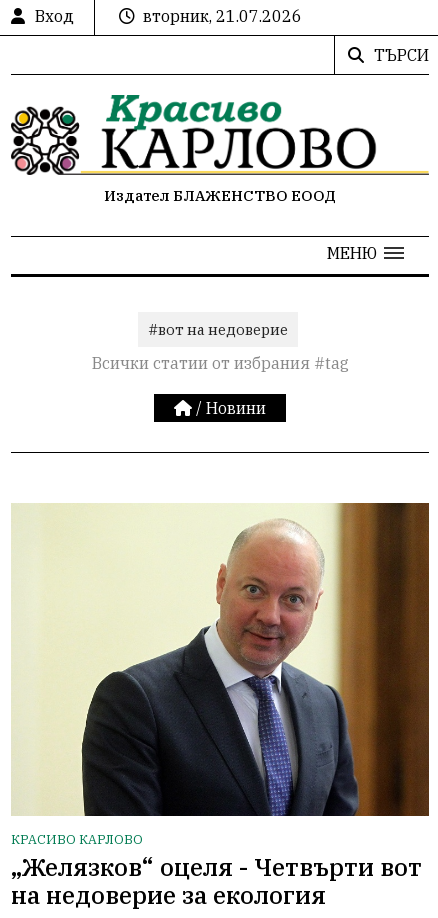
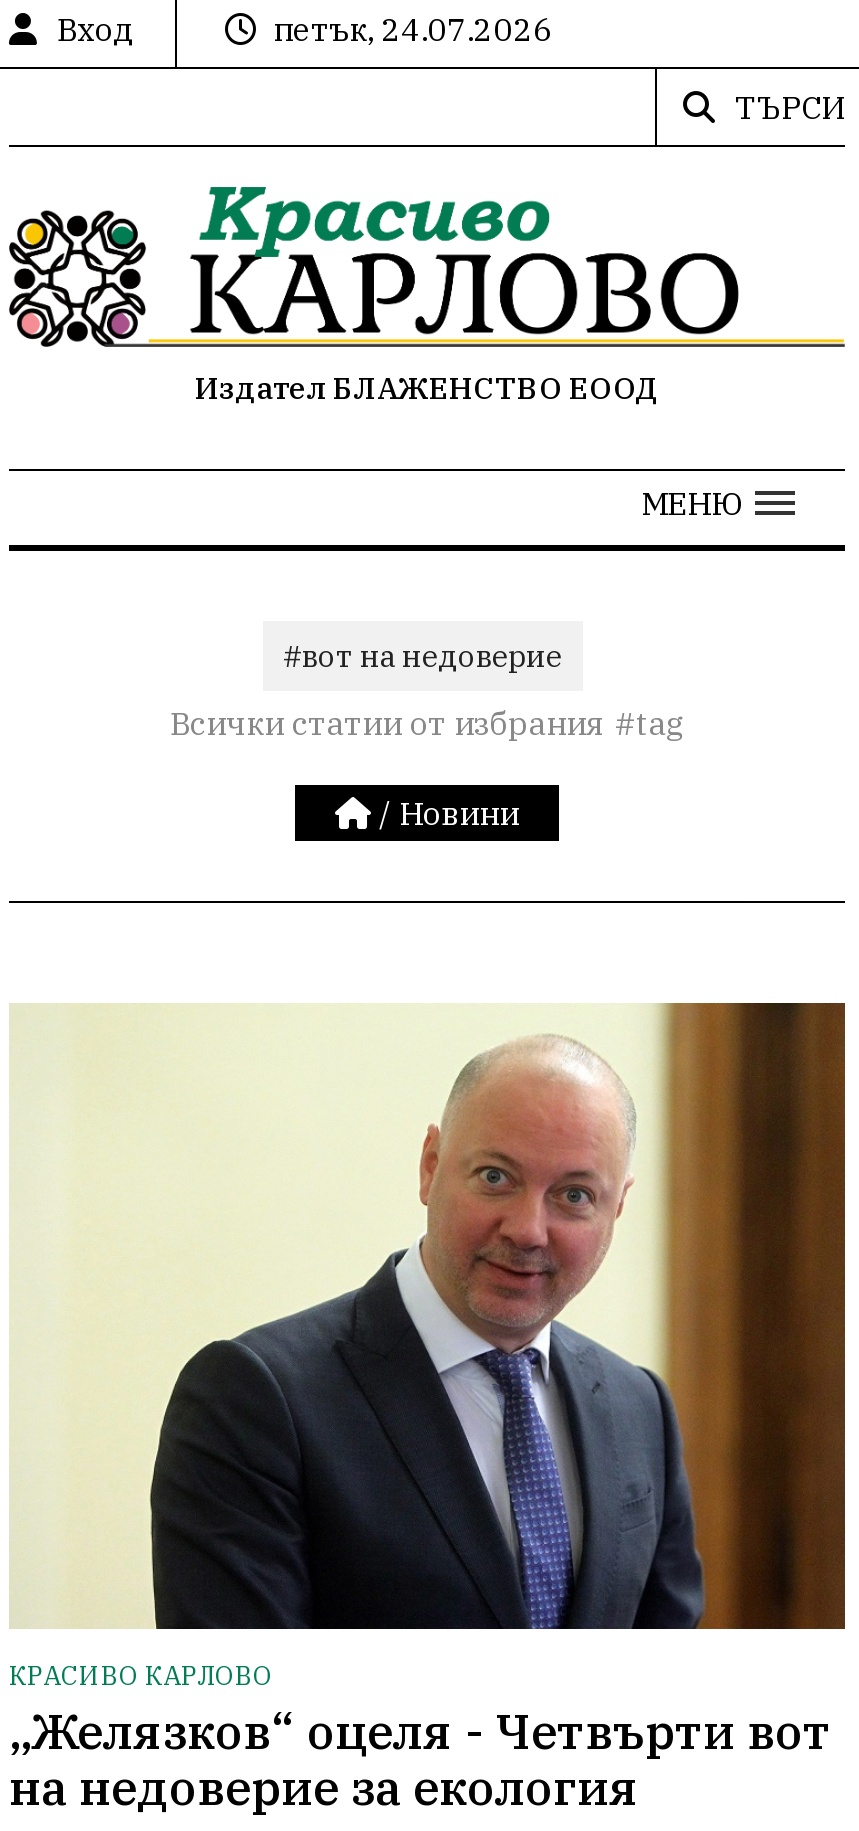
[143,6,302,26] вторник, 21.07.2026 -> [273,9,553,49] петък, 24.07.2026

